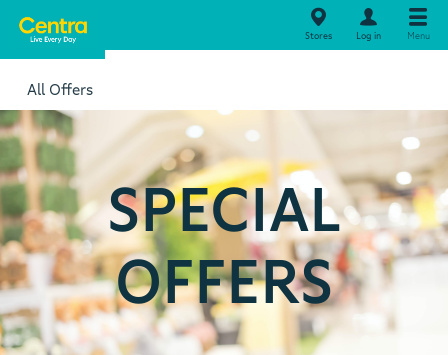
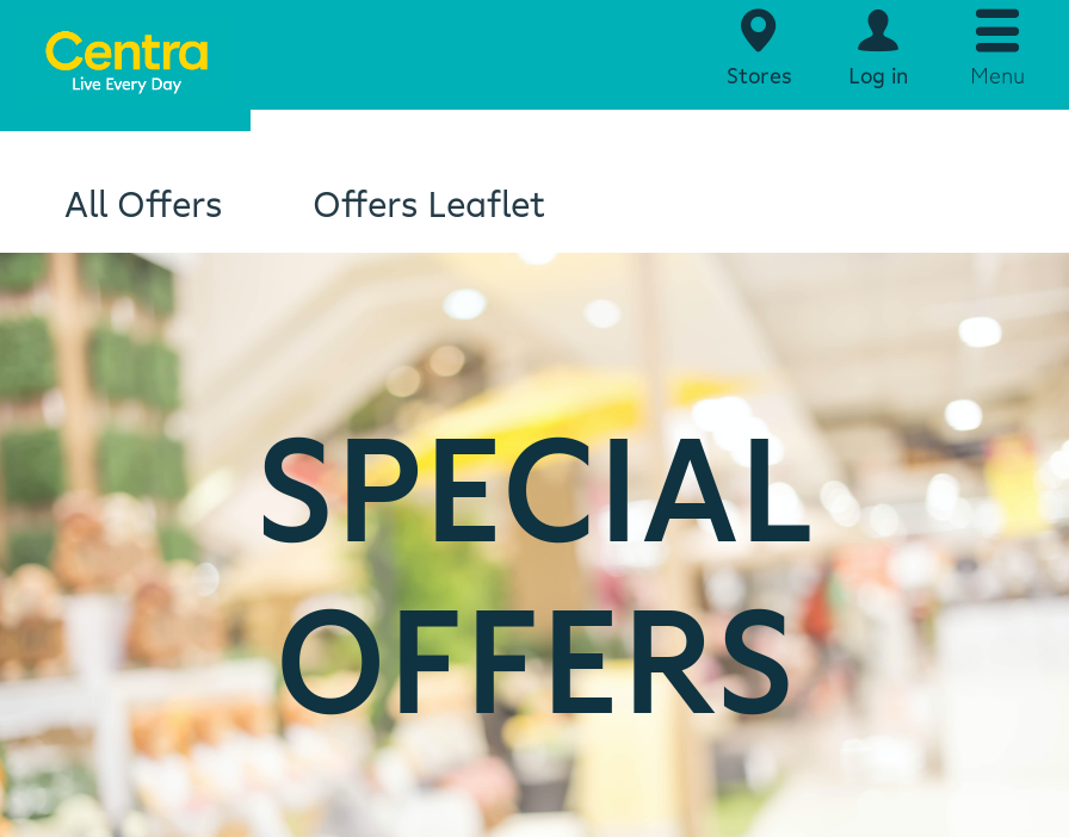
none -> [313,179,546,227] Offers Leaflet

